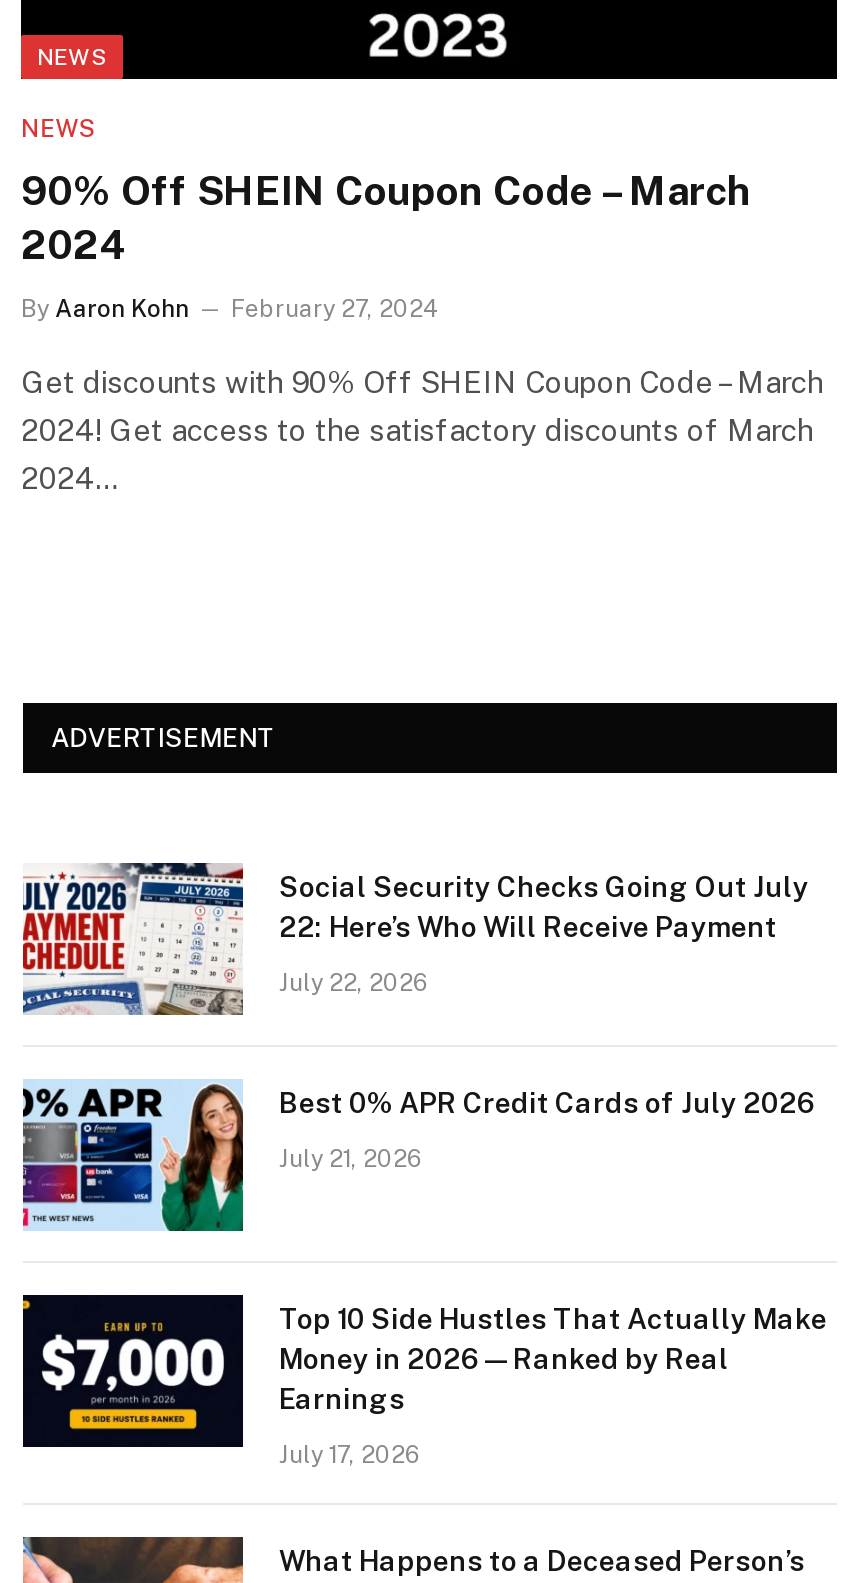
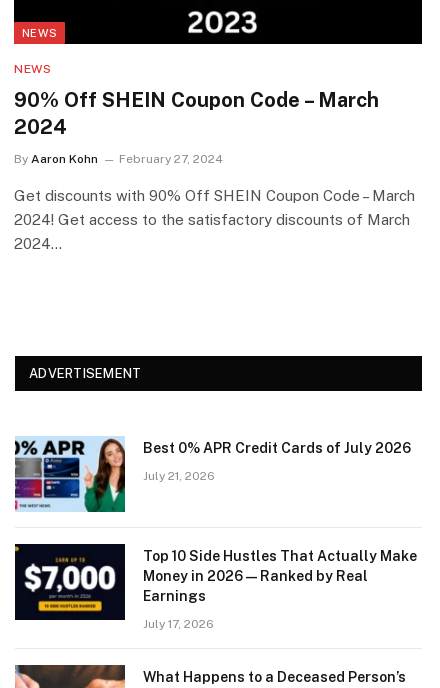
[21,861,809,1017] [image] | Social Security Checks Going Out July | 22: Here’s Who Will Receive Payment | July 22, 2026 -> none

